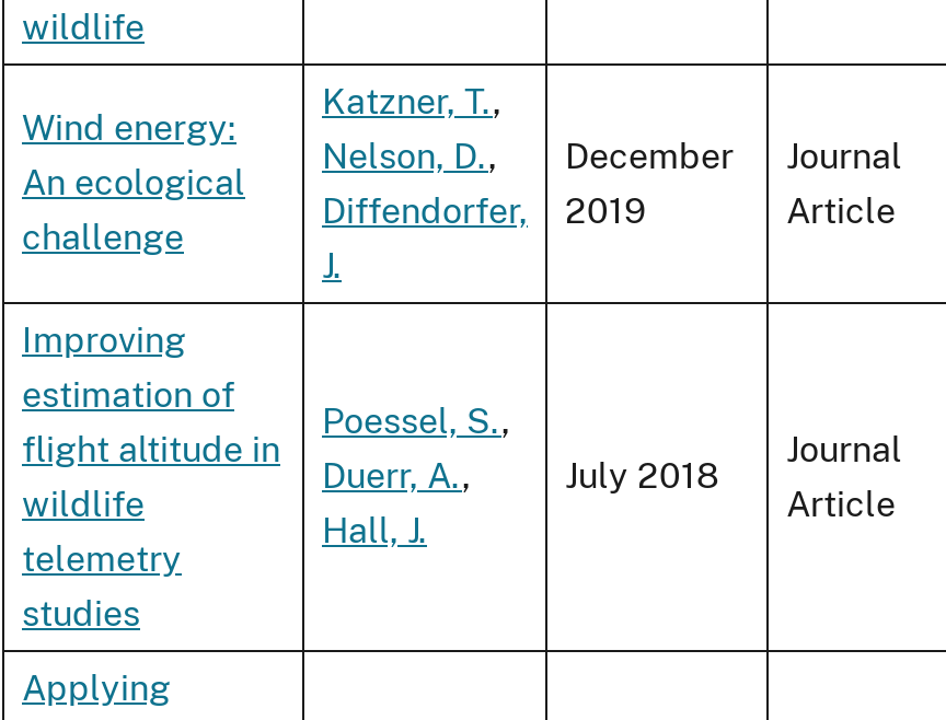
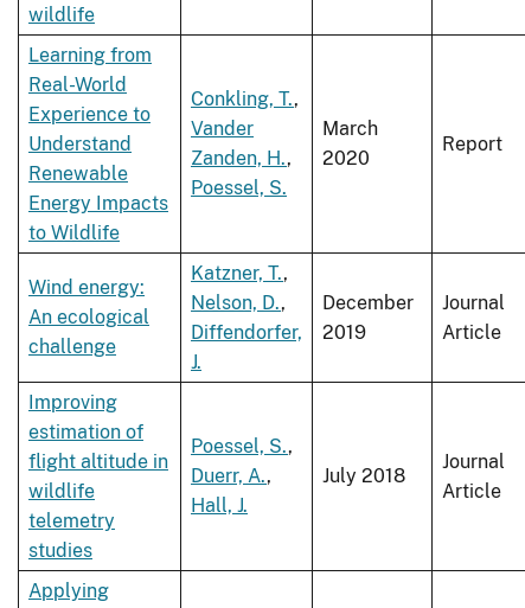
none -> [28,44,168,245] Learning from | Real-World | Experience to | Understand | Renewable | Energy Impacts | to Wildlife
none -> [191,88,299,200] Conkling, T., | Vander | Zanden, H., | Poessel, S.
none -> [322,118,378,170] March | 2020
none -> [442,133,502,156] Report

